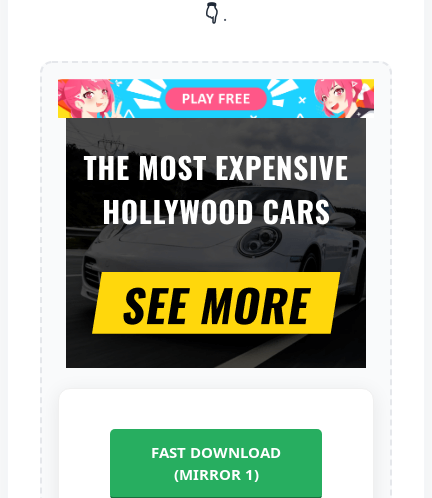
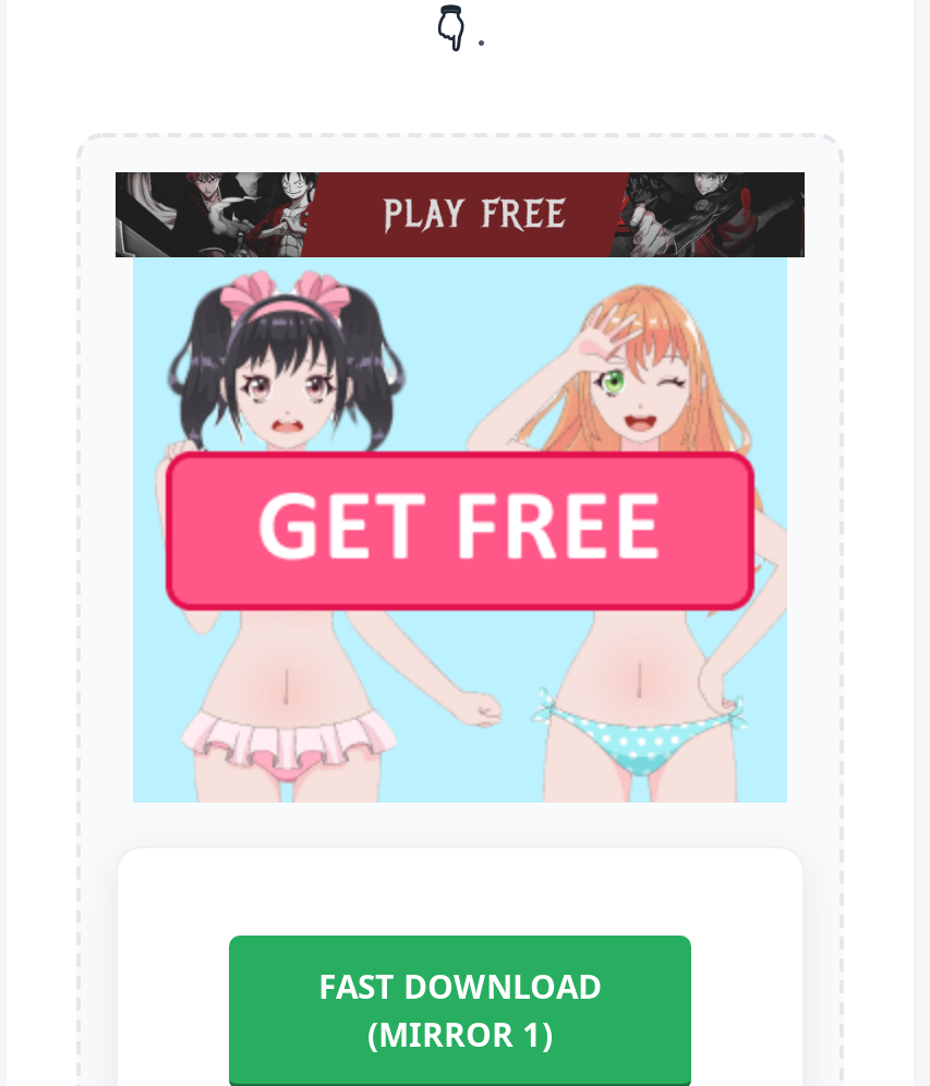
[57,78,375,369] [image] -> [113,170,807,803] [image]

